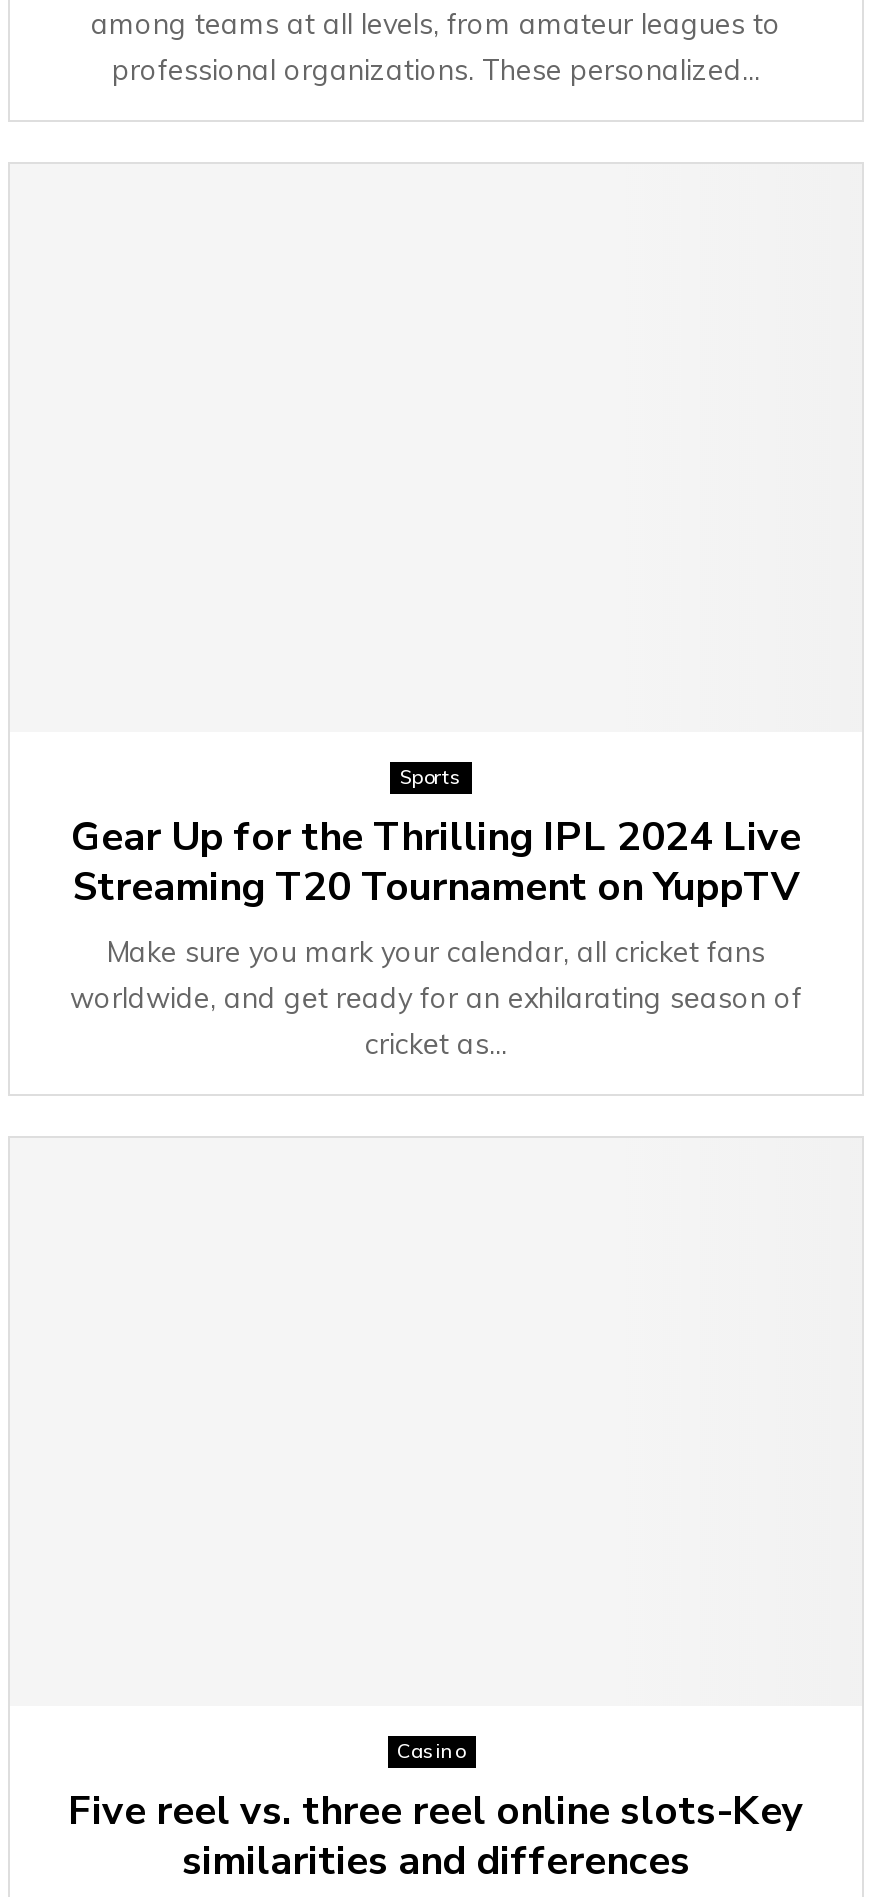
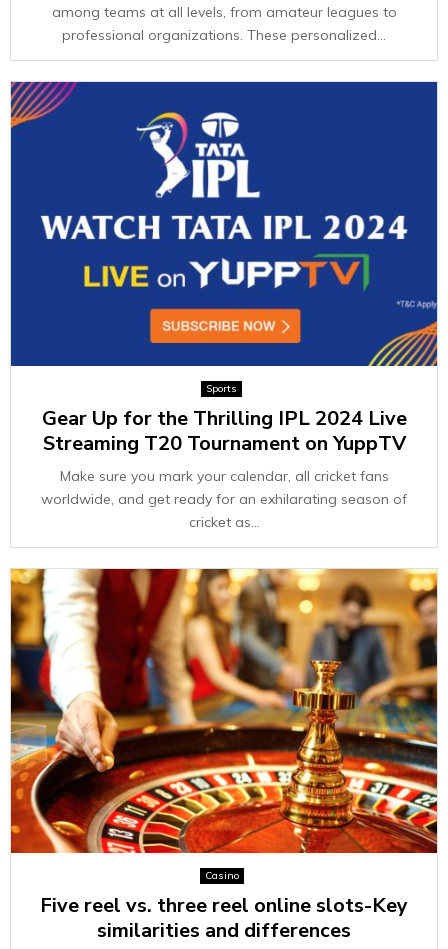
none -> [10,81,438,367] [image]
none -> [10,568,438,854] [image]

